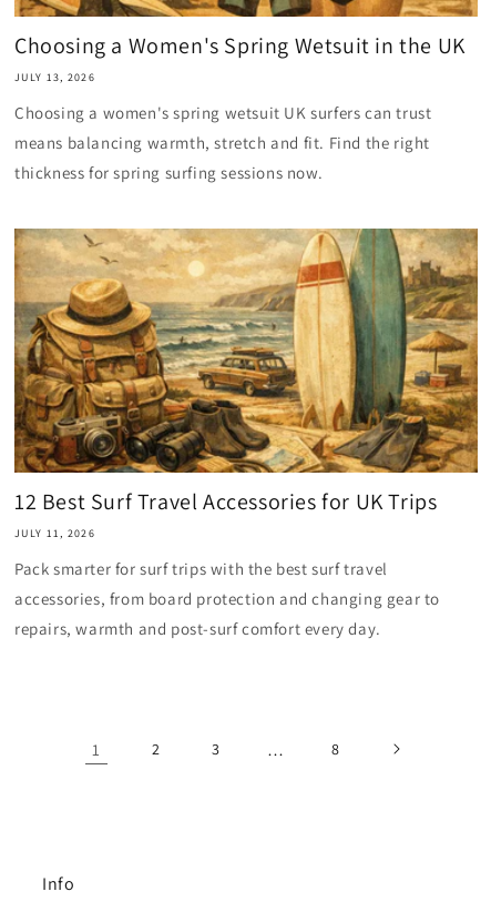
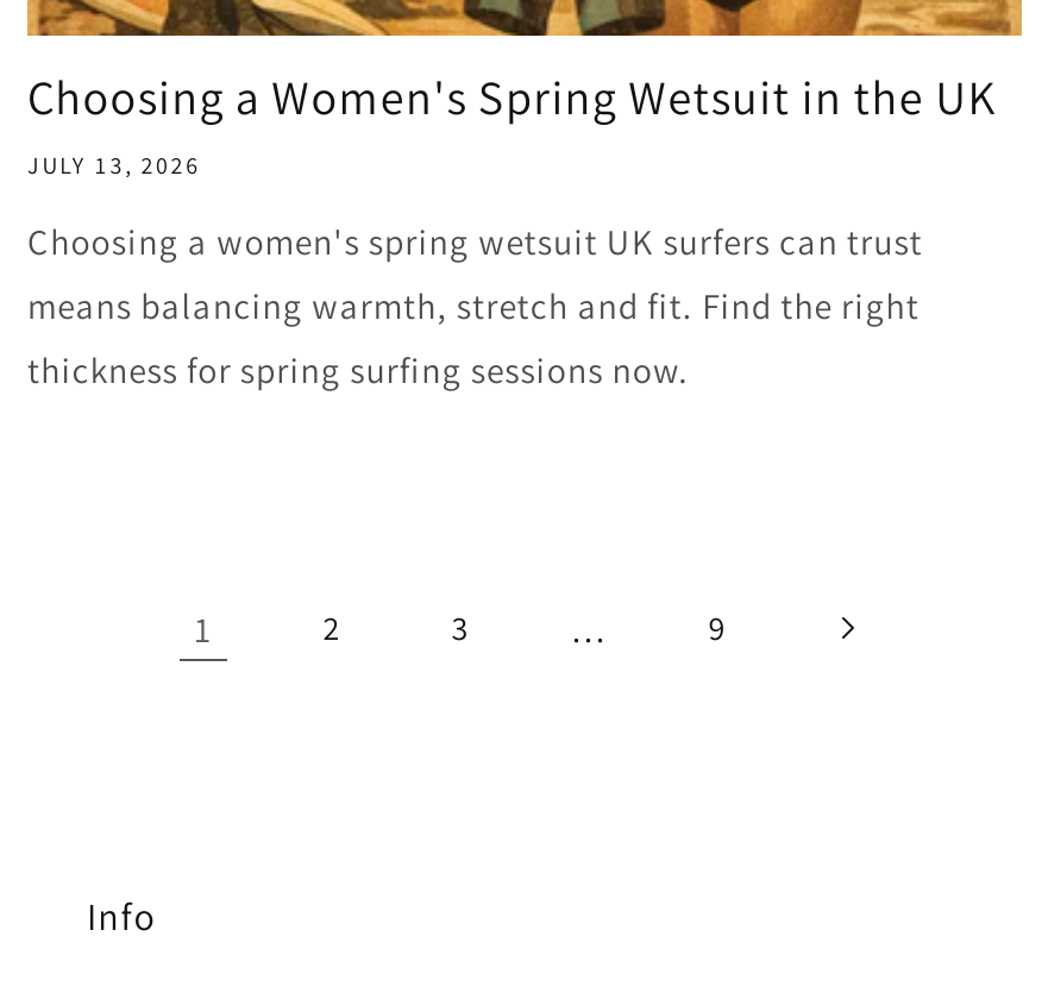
[13,227,479,639] [image] | 12 Best Surf Travel Accessories for UK Trips | JULY 11, 2026 | Pack smarter for surf trips with the best surf travel | accessories, from board protection and changing gear to | repairs, warmth and post-surf comfort every day. -> none
[332,738,340,758] 8 -> [708,605,726,648] 9

